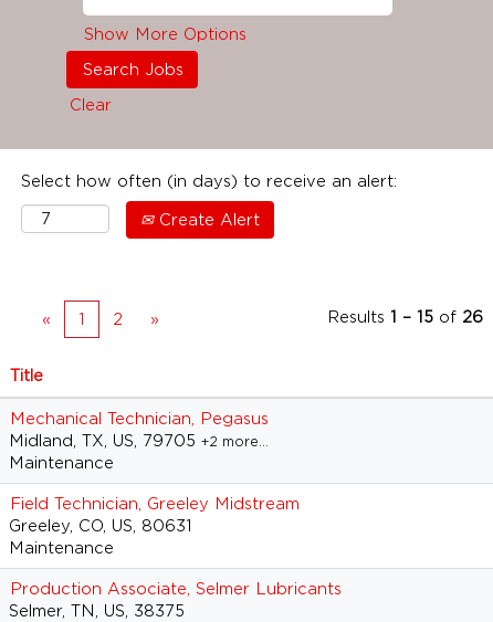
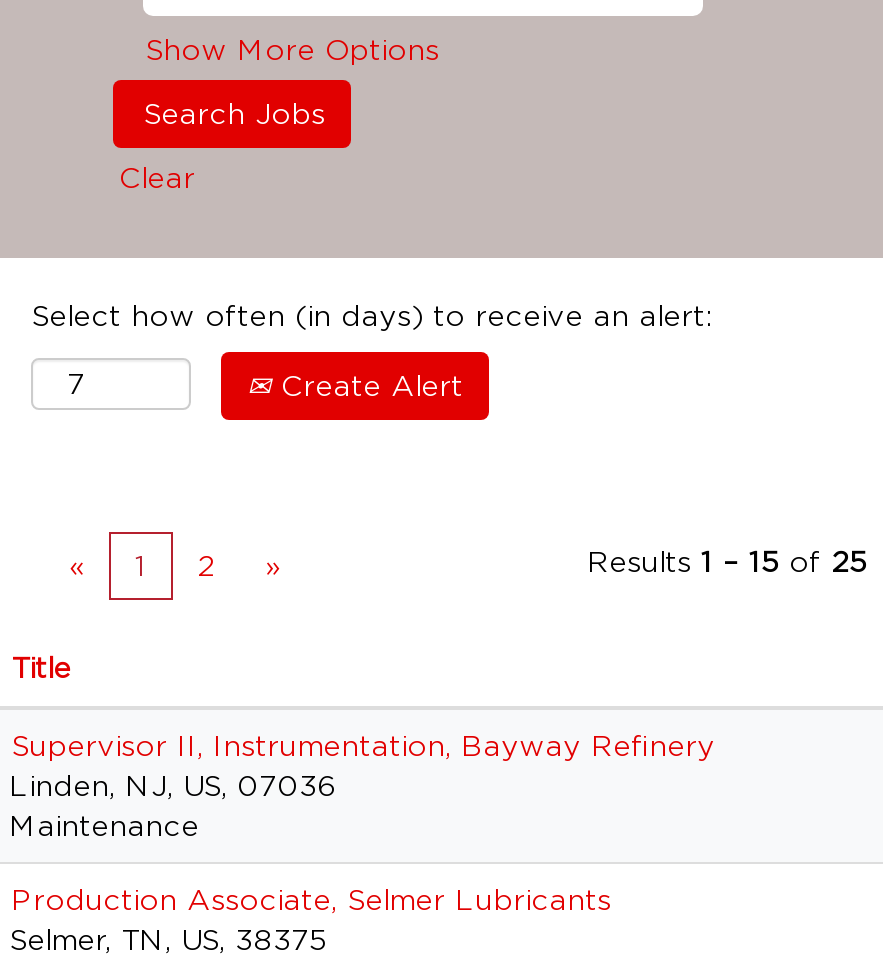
[327,308,483,326] Results 1 – 15 of 26 -> [587,546,867,578] Results 1 – 15 of 25
[9,410,300,535] Mechanical Technician, Pegasus | Midland, TX, US, 79705 +2 more… | Maintenance | Field Technician, Greeley Midstream | Greeley, CO, US, 80631 -> [9,730,715,802] Supervisor II, Instrumentation, Bayway Refinery | Linden, NJ, US, 07036

